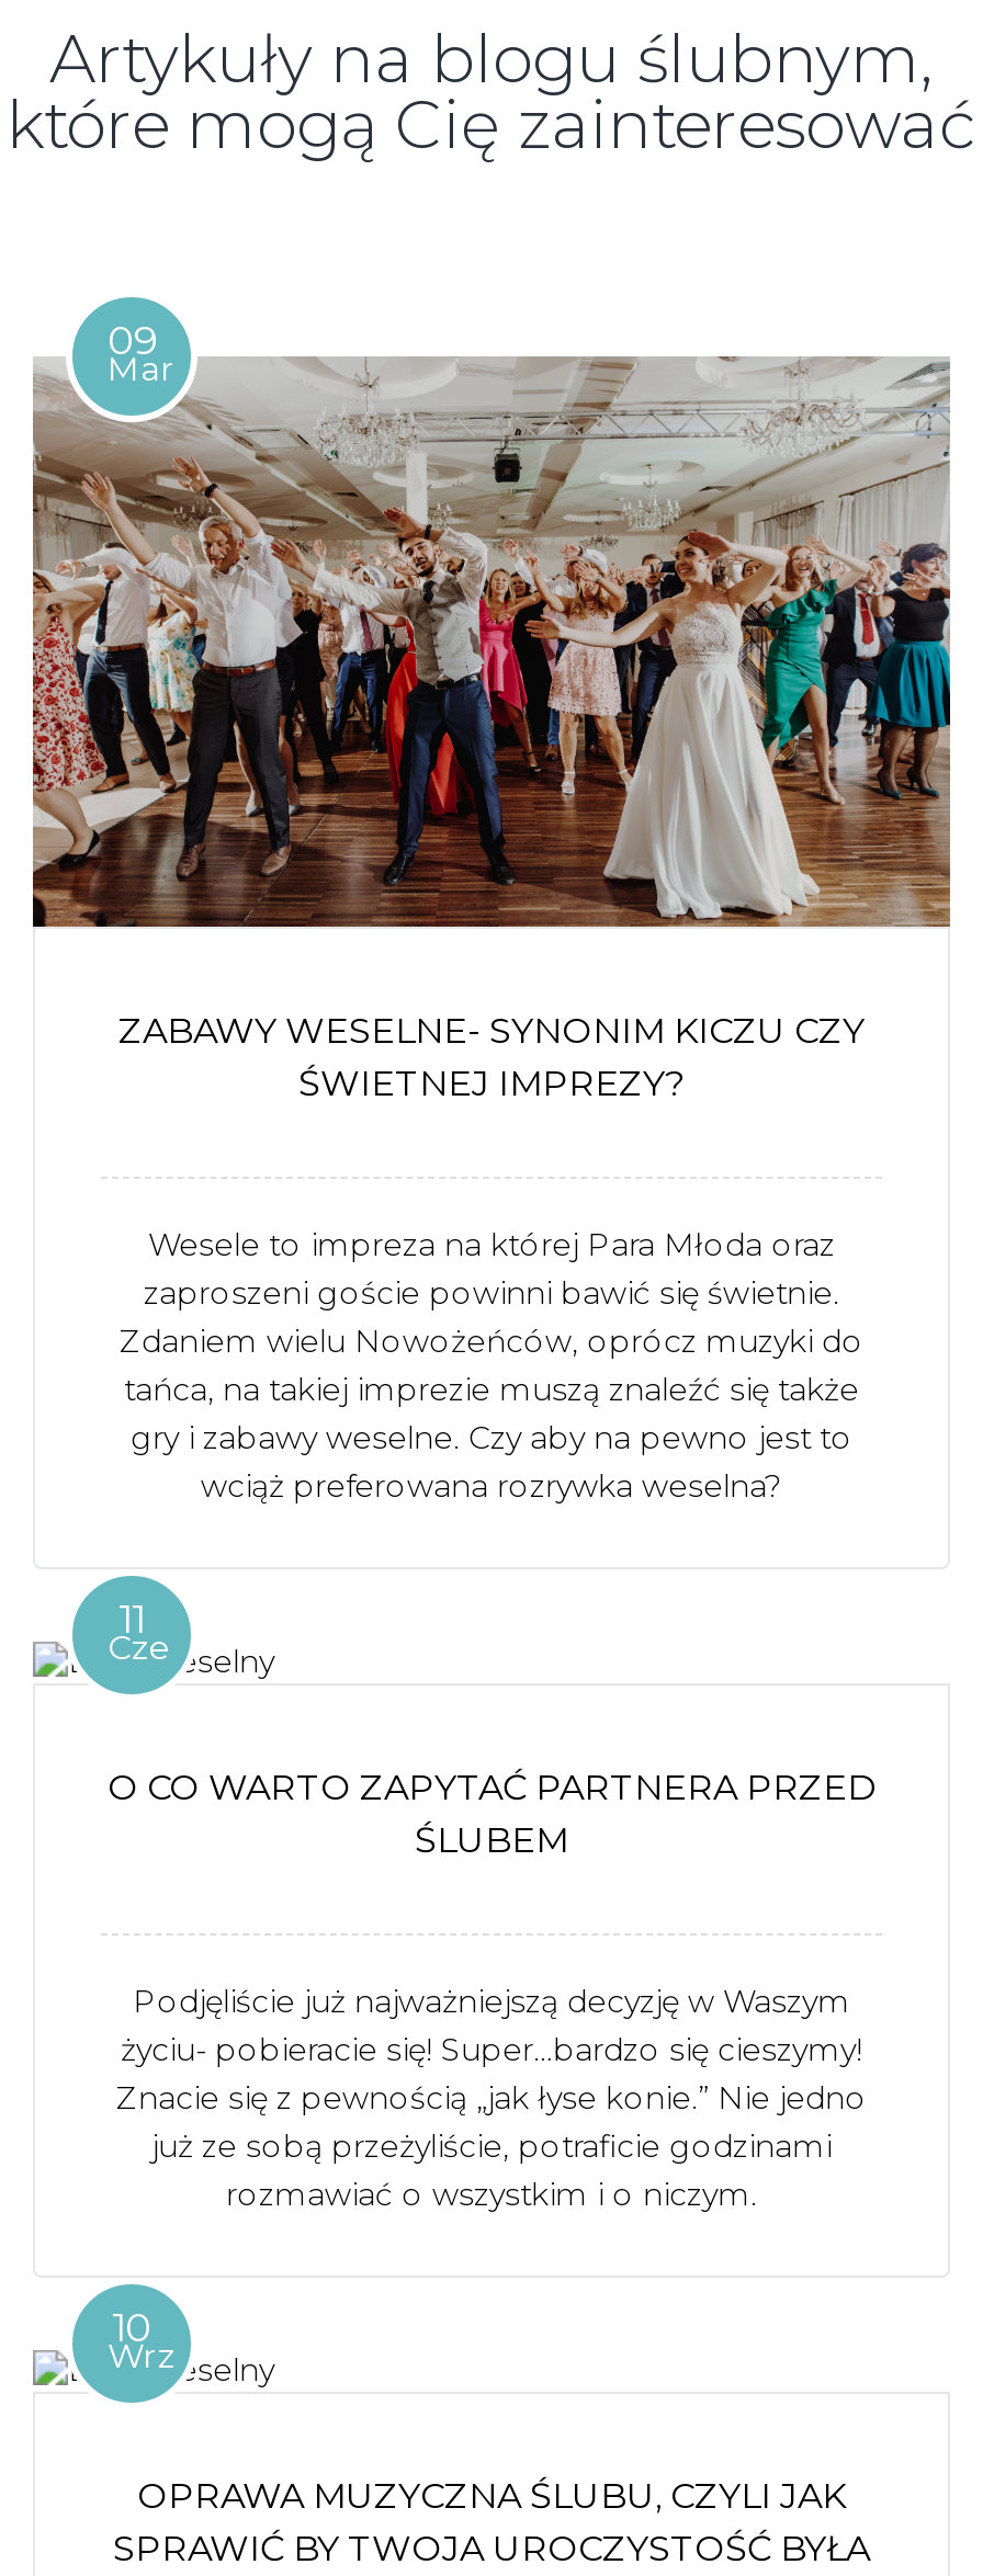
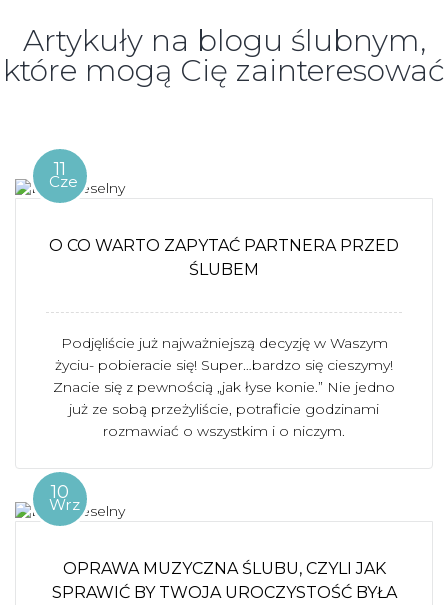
[31,317,952,929] [image] | 09 | Mar -> none
[118,1010,865,1104] ZABAWY WESELNE- SYNONIM KICZU CZY | ŚWIETNEJ IMPREZY? -> none
[120,1225,863,1506] Wesele to impreza na której Para Młoda oraz | zaproszeni goście powinni bawić się świetnie. | Zdaniem wielu Nowożeńców, oprócz muzyki do | tańca, na takiej imprezie muszą znaleźć się także | gry i zabawy weselne. Czy aby na pewno jest to | wciąż preferowana rozrywka weselna? -> none

